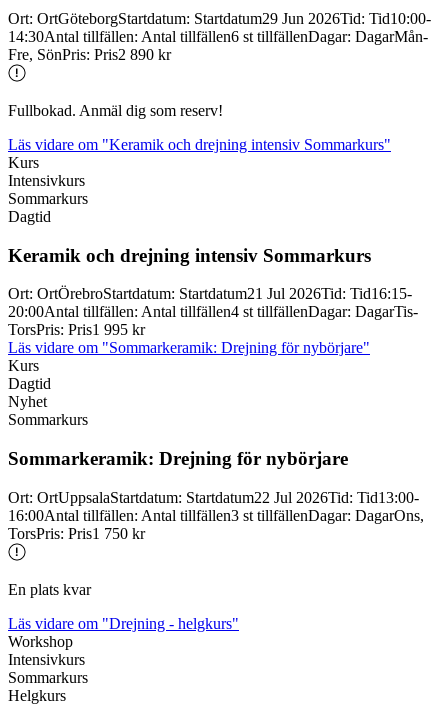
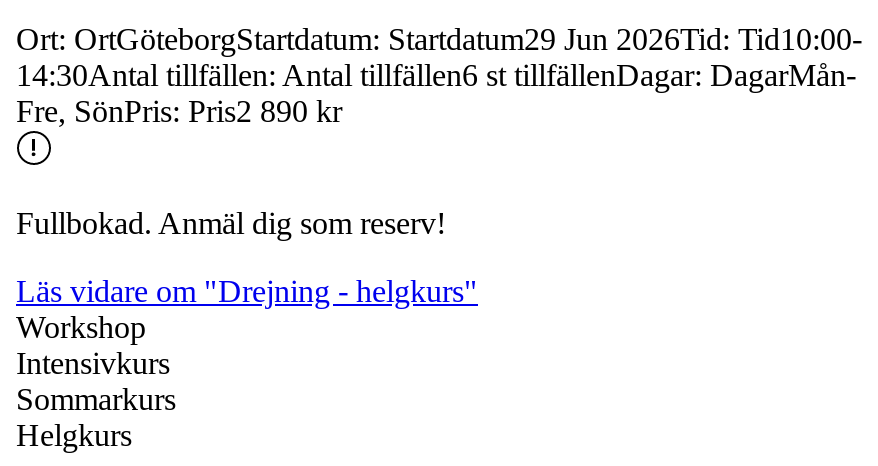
[8,136,424,598] Läs vidare om "Keramik och drejning intensiv Sommarkurs" | Kurs | Intensivkurs | Sommarkurs | Dagtid | Keramik och drejning intensiv Sommarkurs | Ort: OrtÖrebroStartdatum: Startdatum21 Jul 2026Tid: Tid16:15- | 20:00Antal tillfällen: Antal tillfällen4 st tillfällenDagar: DagarTis- | TorsPris: Pris1 995 kr | Läs vidare om "Sommarkeramik: Drejning för nybörjare" | Kurs | Dagtid | Nyhet | Sommarkurs | Sommarkeramik: Drejning för nybörjare | Ort: Ort UppsalaStartdatum: Startdatum22 Jul 2026Tid: Tid 13:00- | 16:00Antal tillfällen: Antal tillfällen3 st tillfällenDagar: DagarOns, | TorsPris: Pris1 750 kr | En plats kvar -> none

